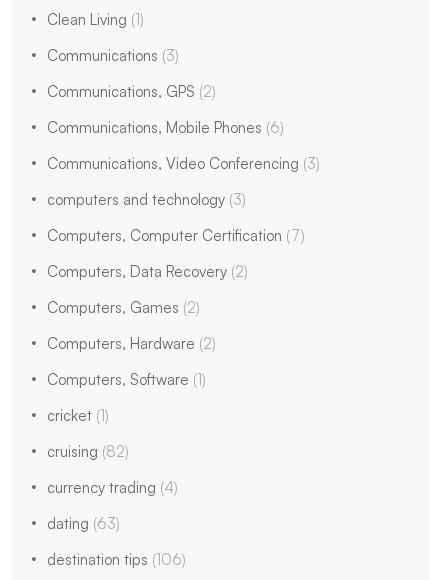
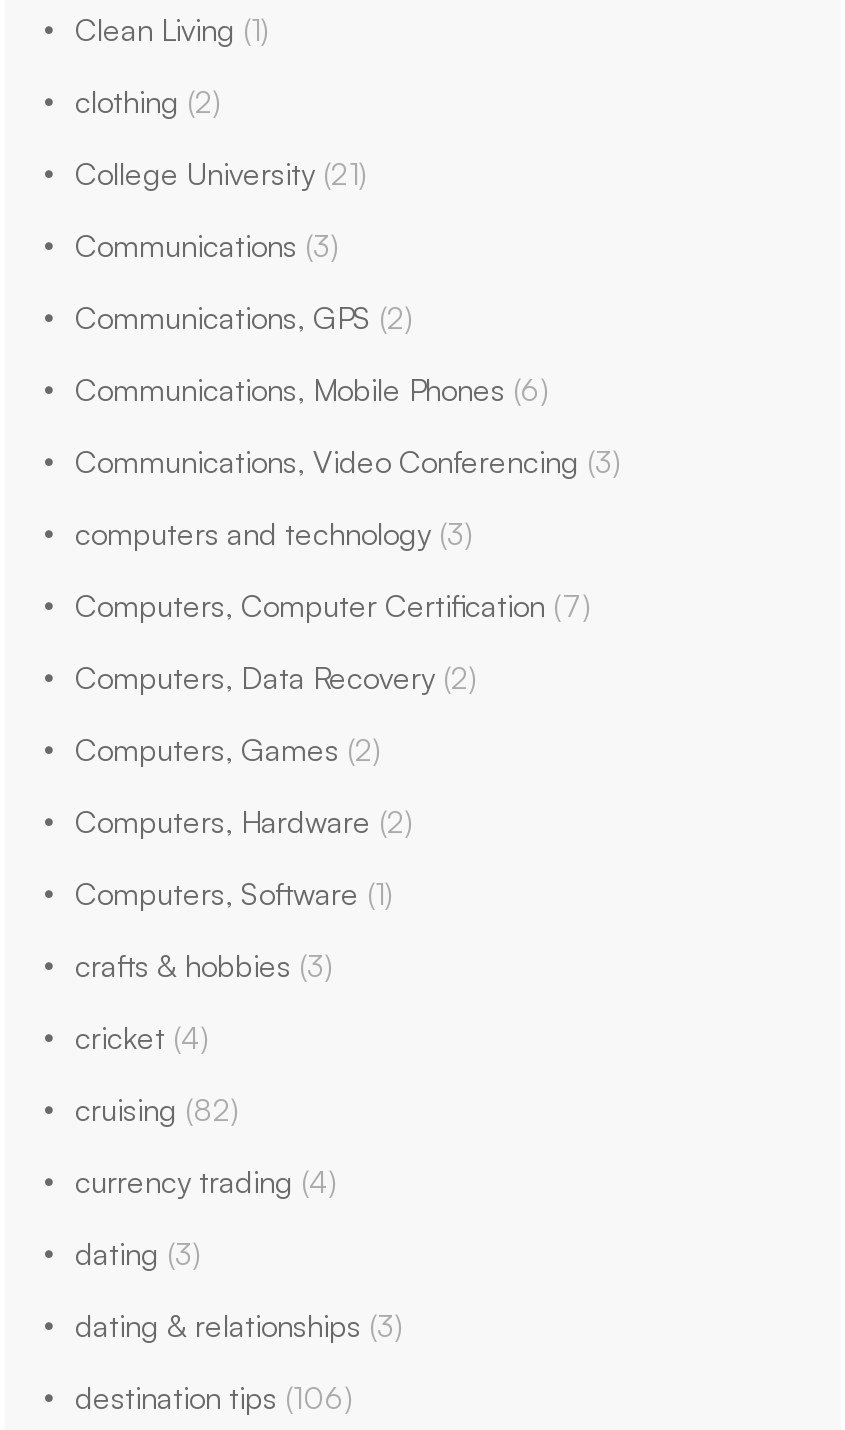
none -> [75,83,367,193] clothing (2) | College University (21)
[47,406,109,425] cricket (1) -> [75,947,333,1057] crafts & hobbies (3) | cricket (4)
[47,514,120,533] dating (63) -> [75,1235,403,1345] dating (3) | dating & relationships (3)

